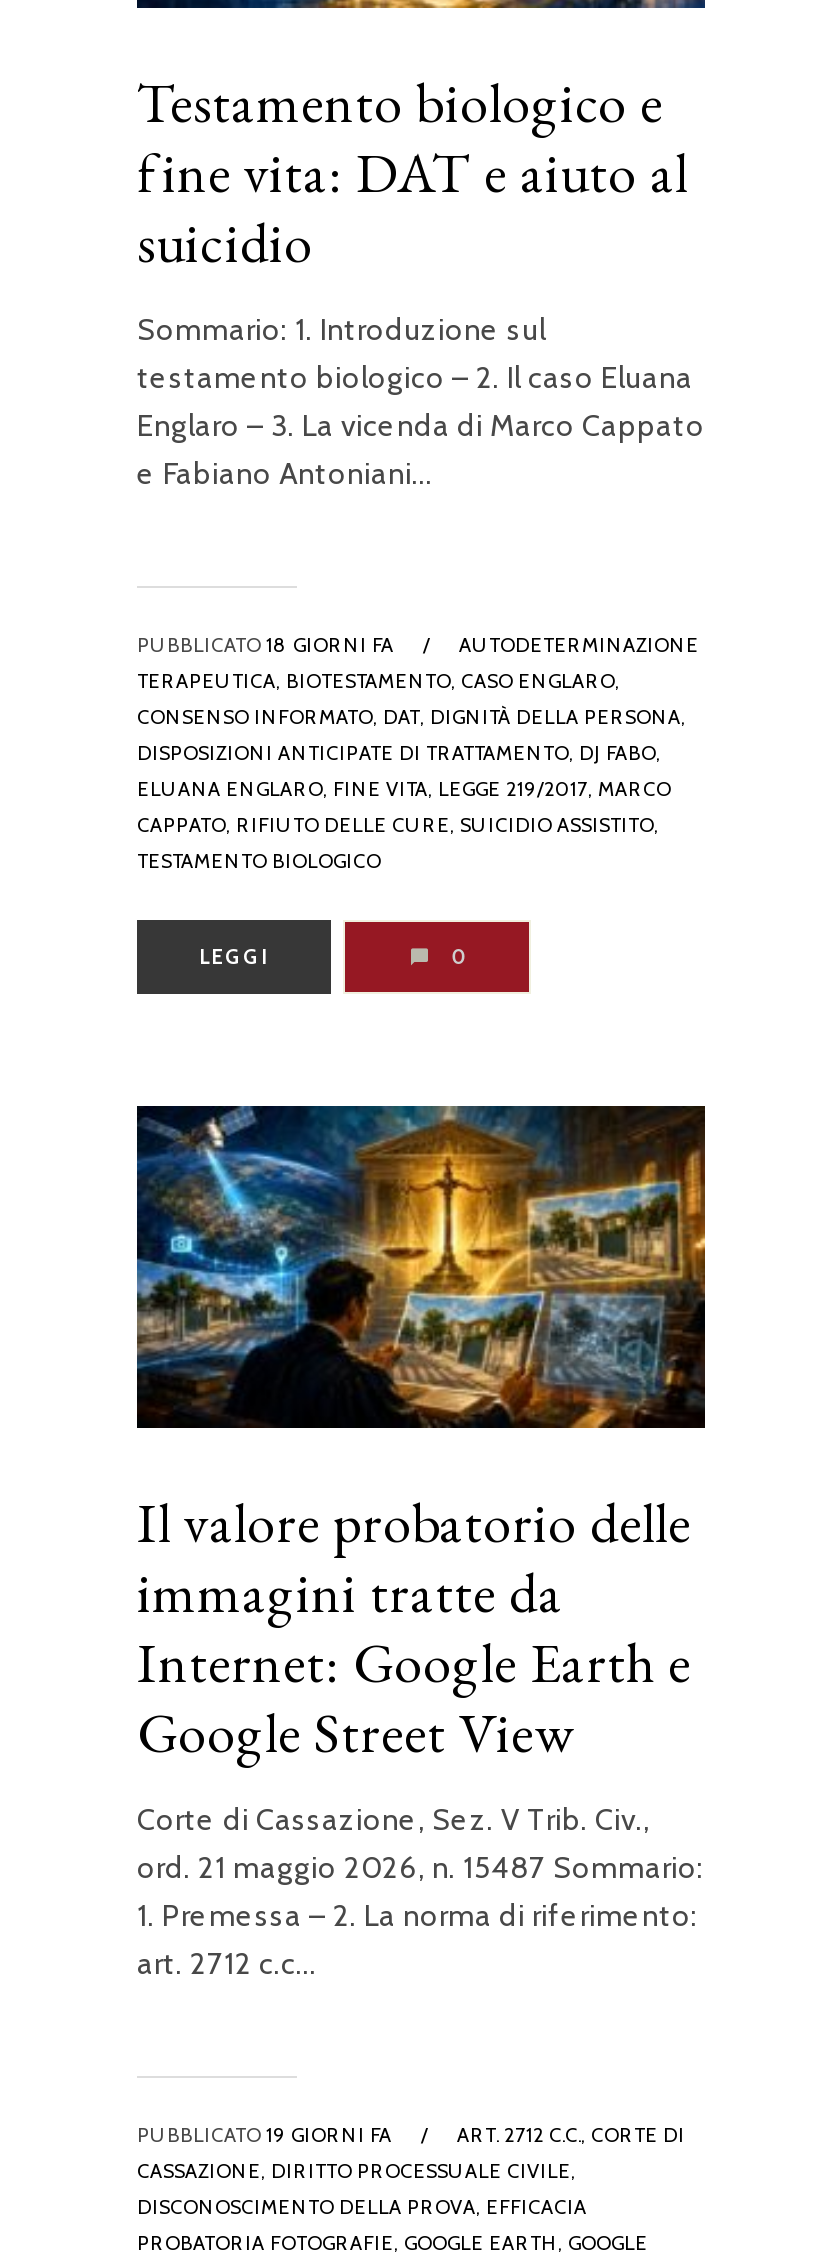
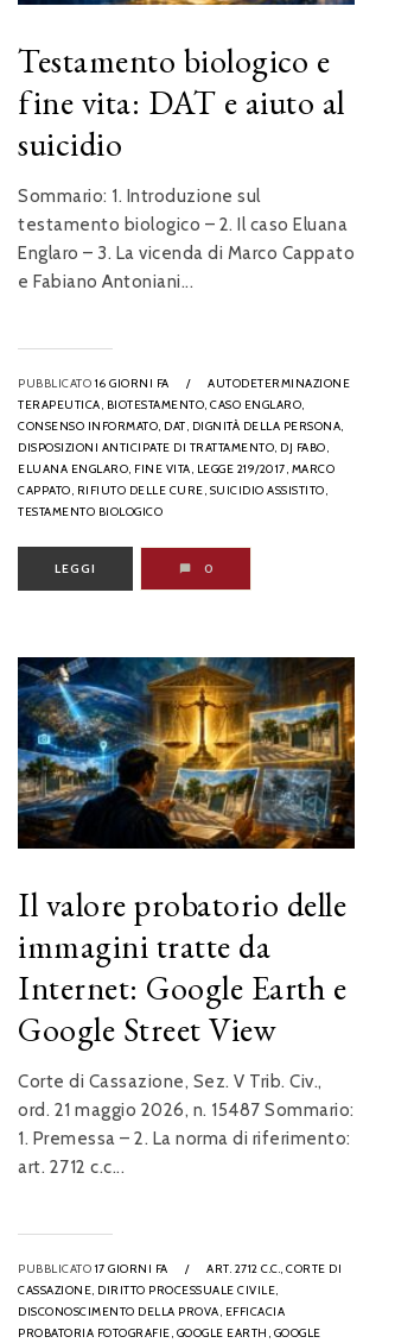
[137,633,394,659] PUBBLICATO 18 GIORNI FA -> [18,376,169,391] PUBBLICATO 16 GIORNI FA
[137,2121,392,2147] PUBBLICATO 19 GIORNI FA -> [18,1261,168,1276] PUBBLICATO 17 GIORNI FA

